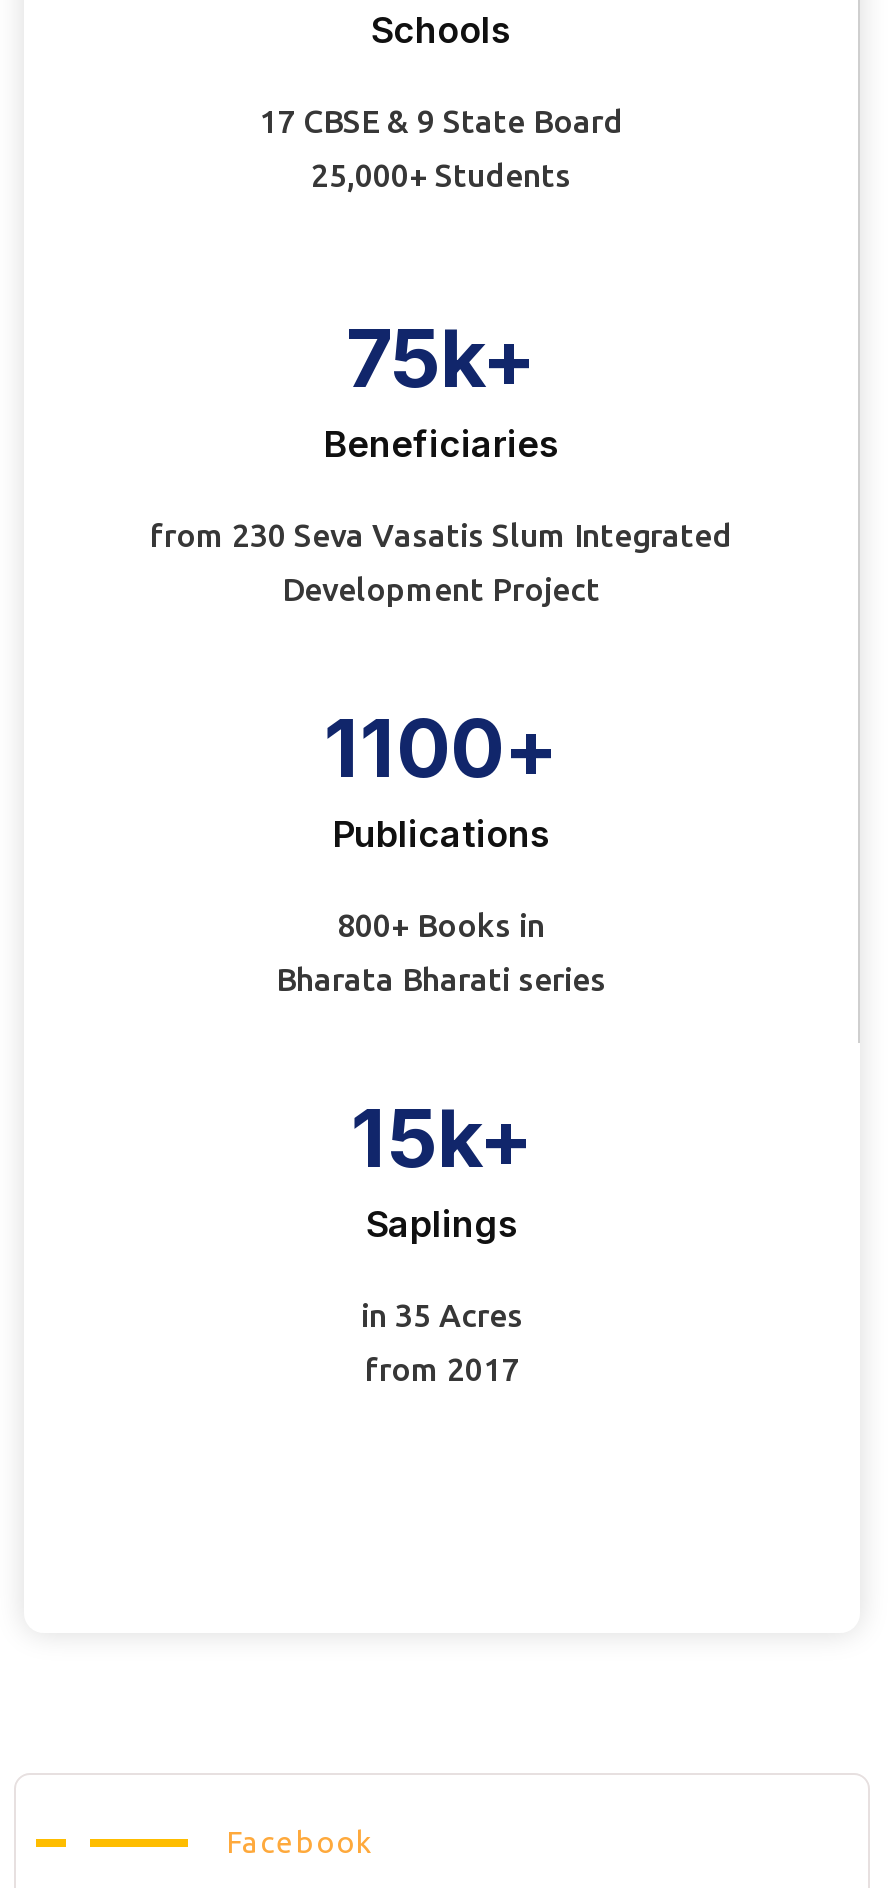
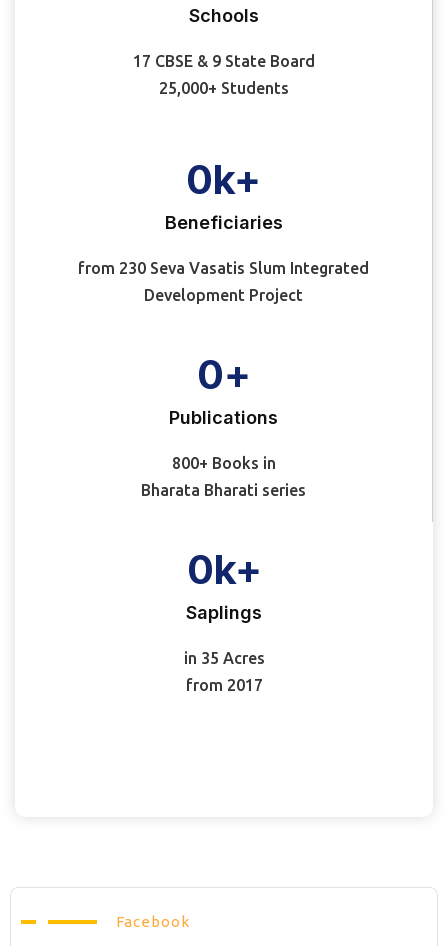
[346,309,536,407] 75k+ -> [186,155,261,204] 0k+
[324,699,558,797] 1100+ -> [196,350,250,399] 0+
[351,1089,533,1187] 15k+ -> [186,545,261,594] 0k+

